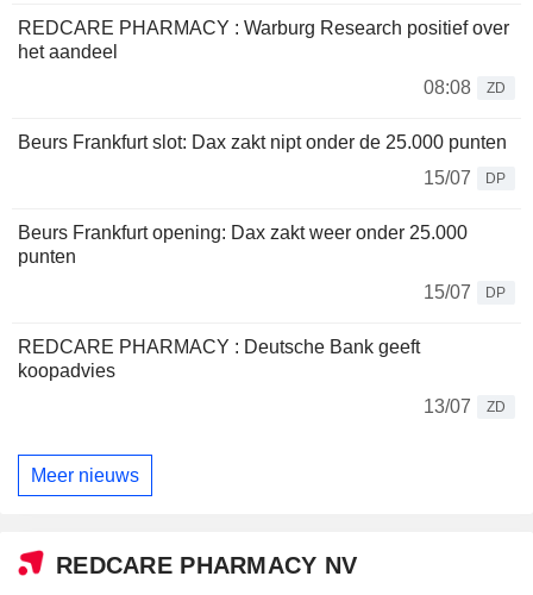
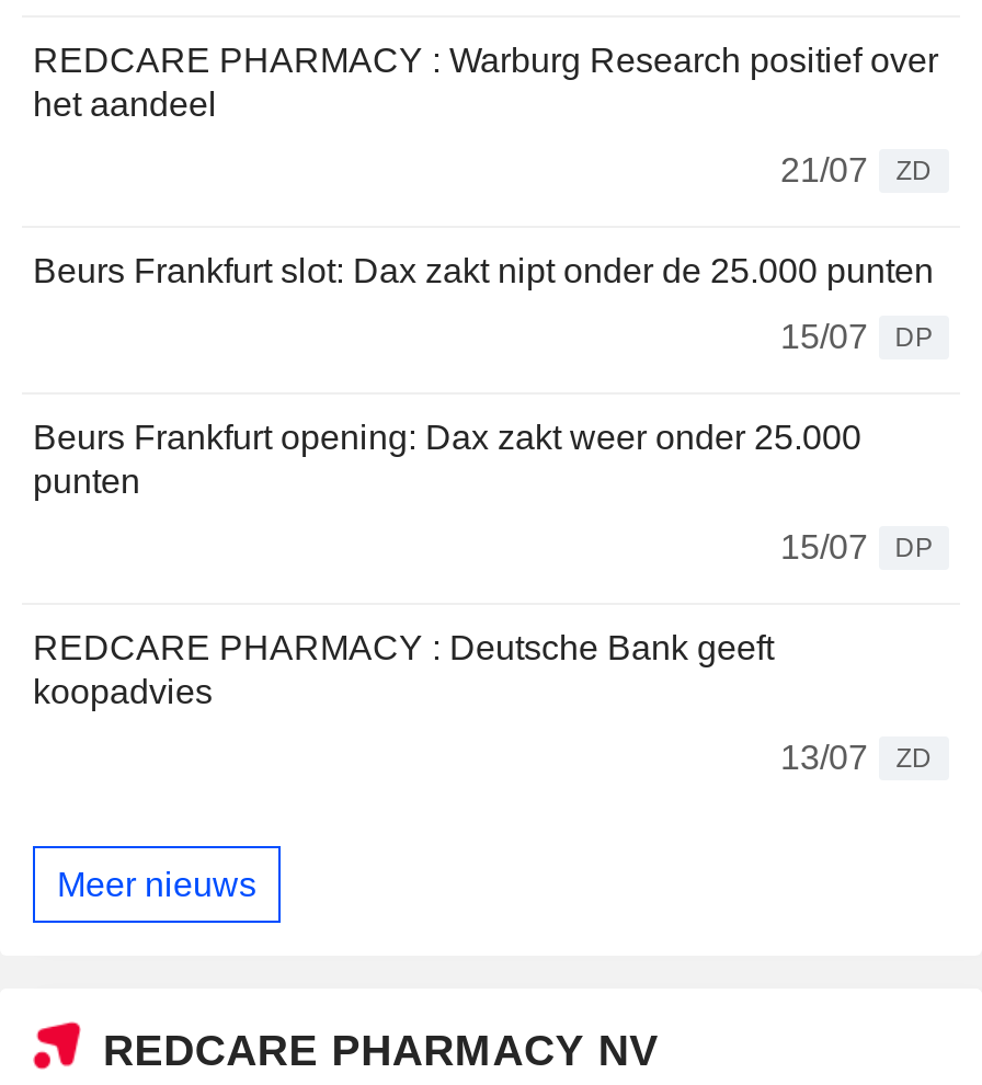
[424,77,506,98] 08:08 ZD -> [780,151,932,189] 21/07 ZD

